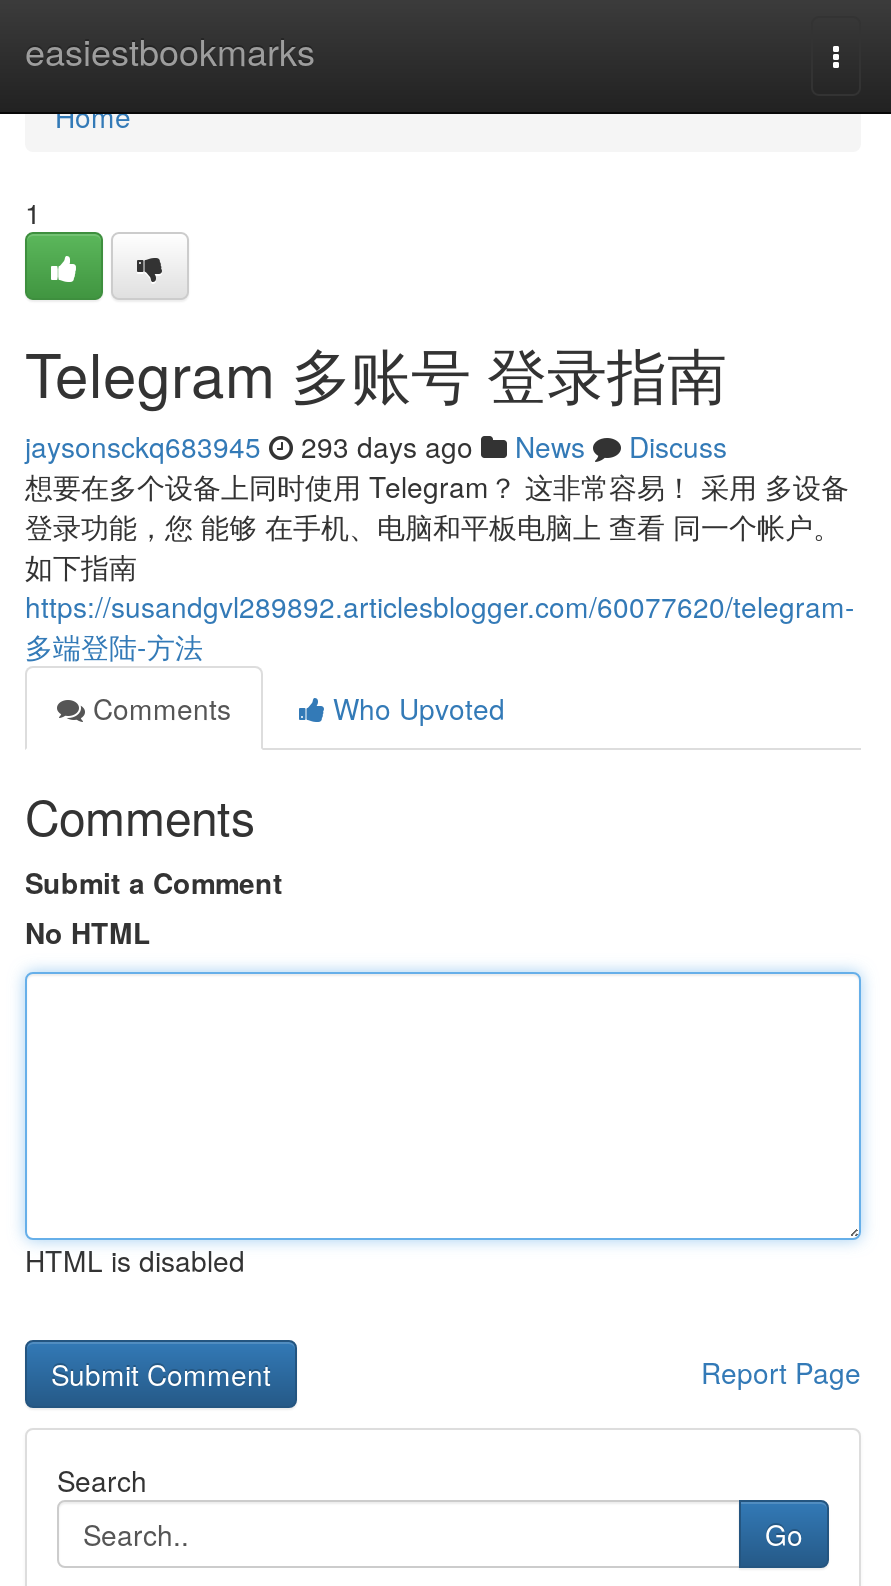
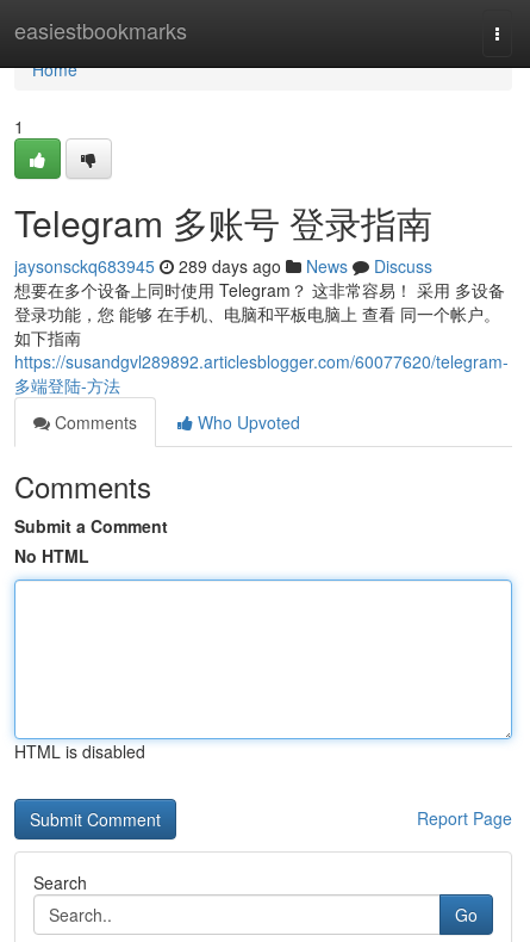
[25,426,727,466] jaysonsckq683945 293 days ago News Discuss -> [14,254,432,278] jaysonsckq683945 289 days ago News Discuss

